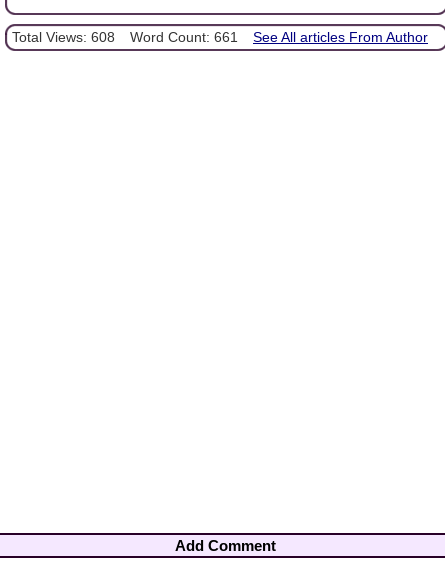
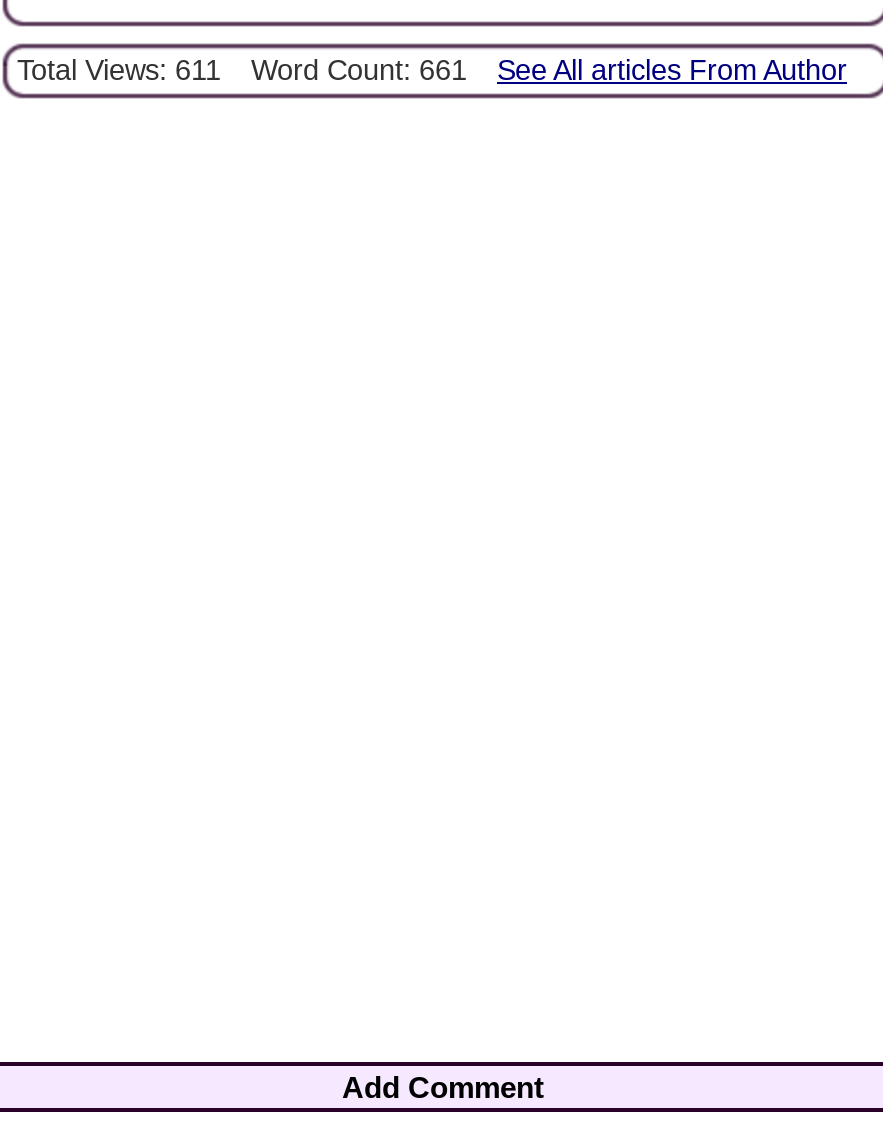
[12,29,428,45] Total Views: 608 Word Count: 661 See All articles From Author -> [17,54,847,86] Total Views: 611 Word Count: 661 See All articles From Author

